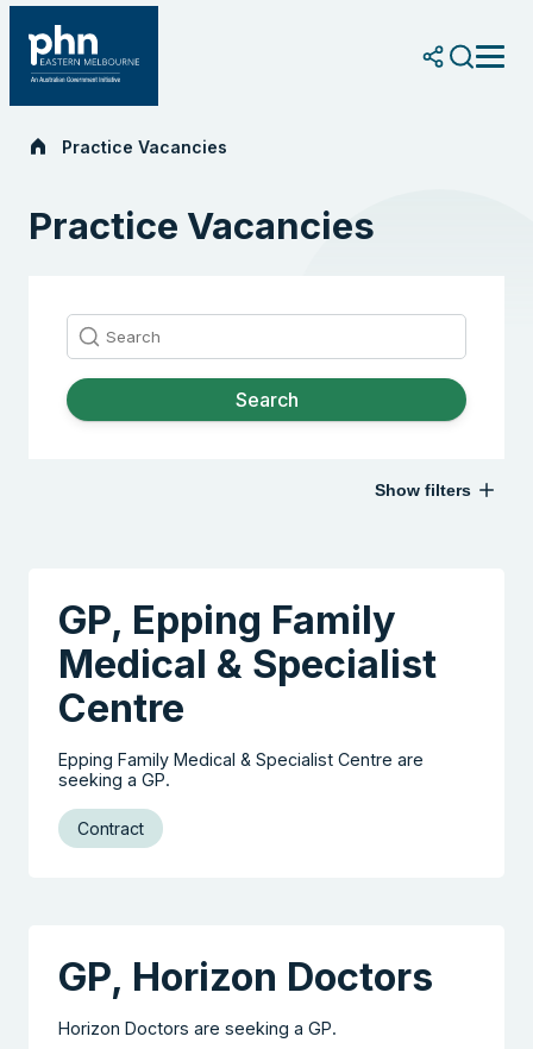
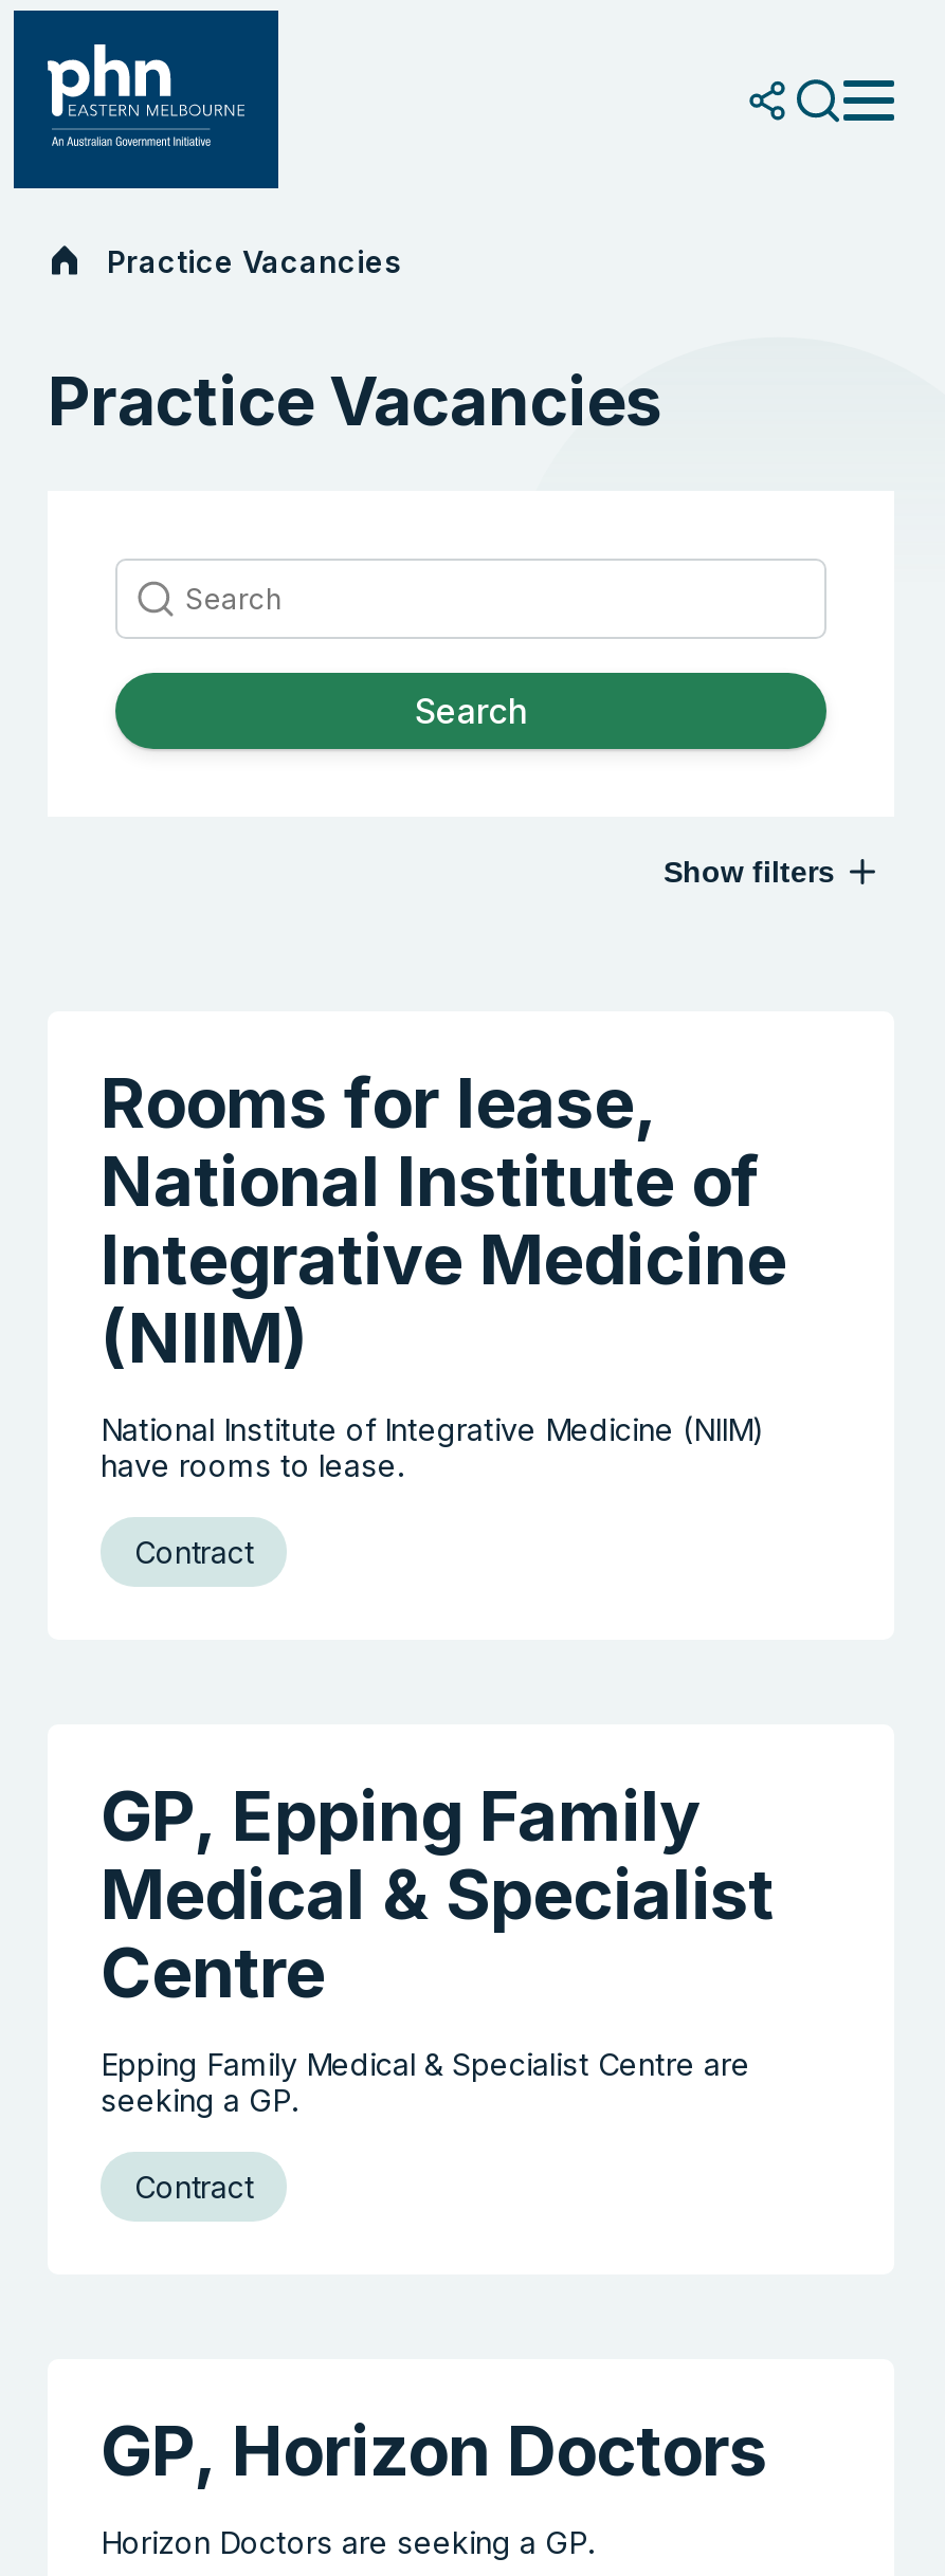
none -> [101,1060,786,1570] Rooms for lease, | National Institute of | Integrative Medicine | (NIIM) | National Institute of Integrative Medicine (NIIM) | have rooms to lease. | Contract

